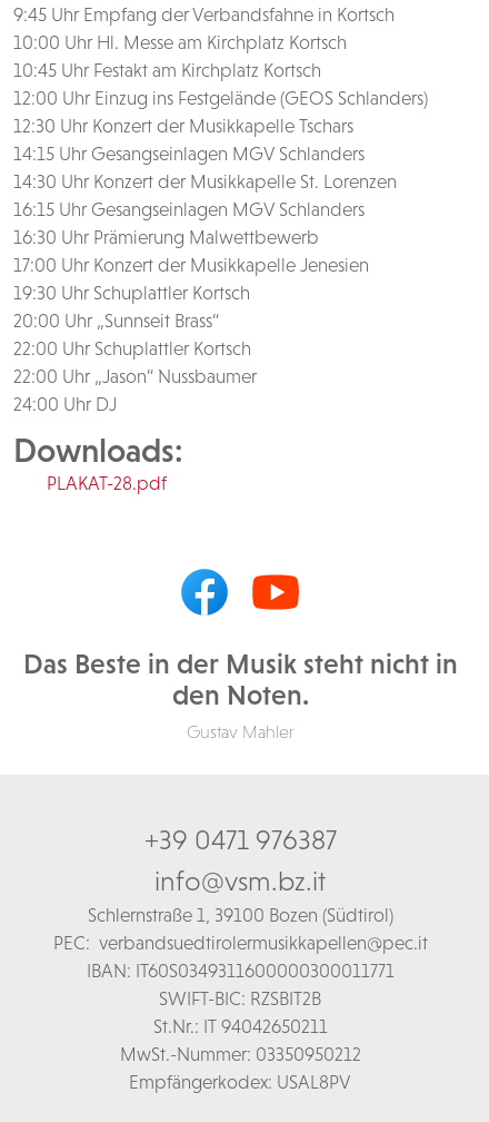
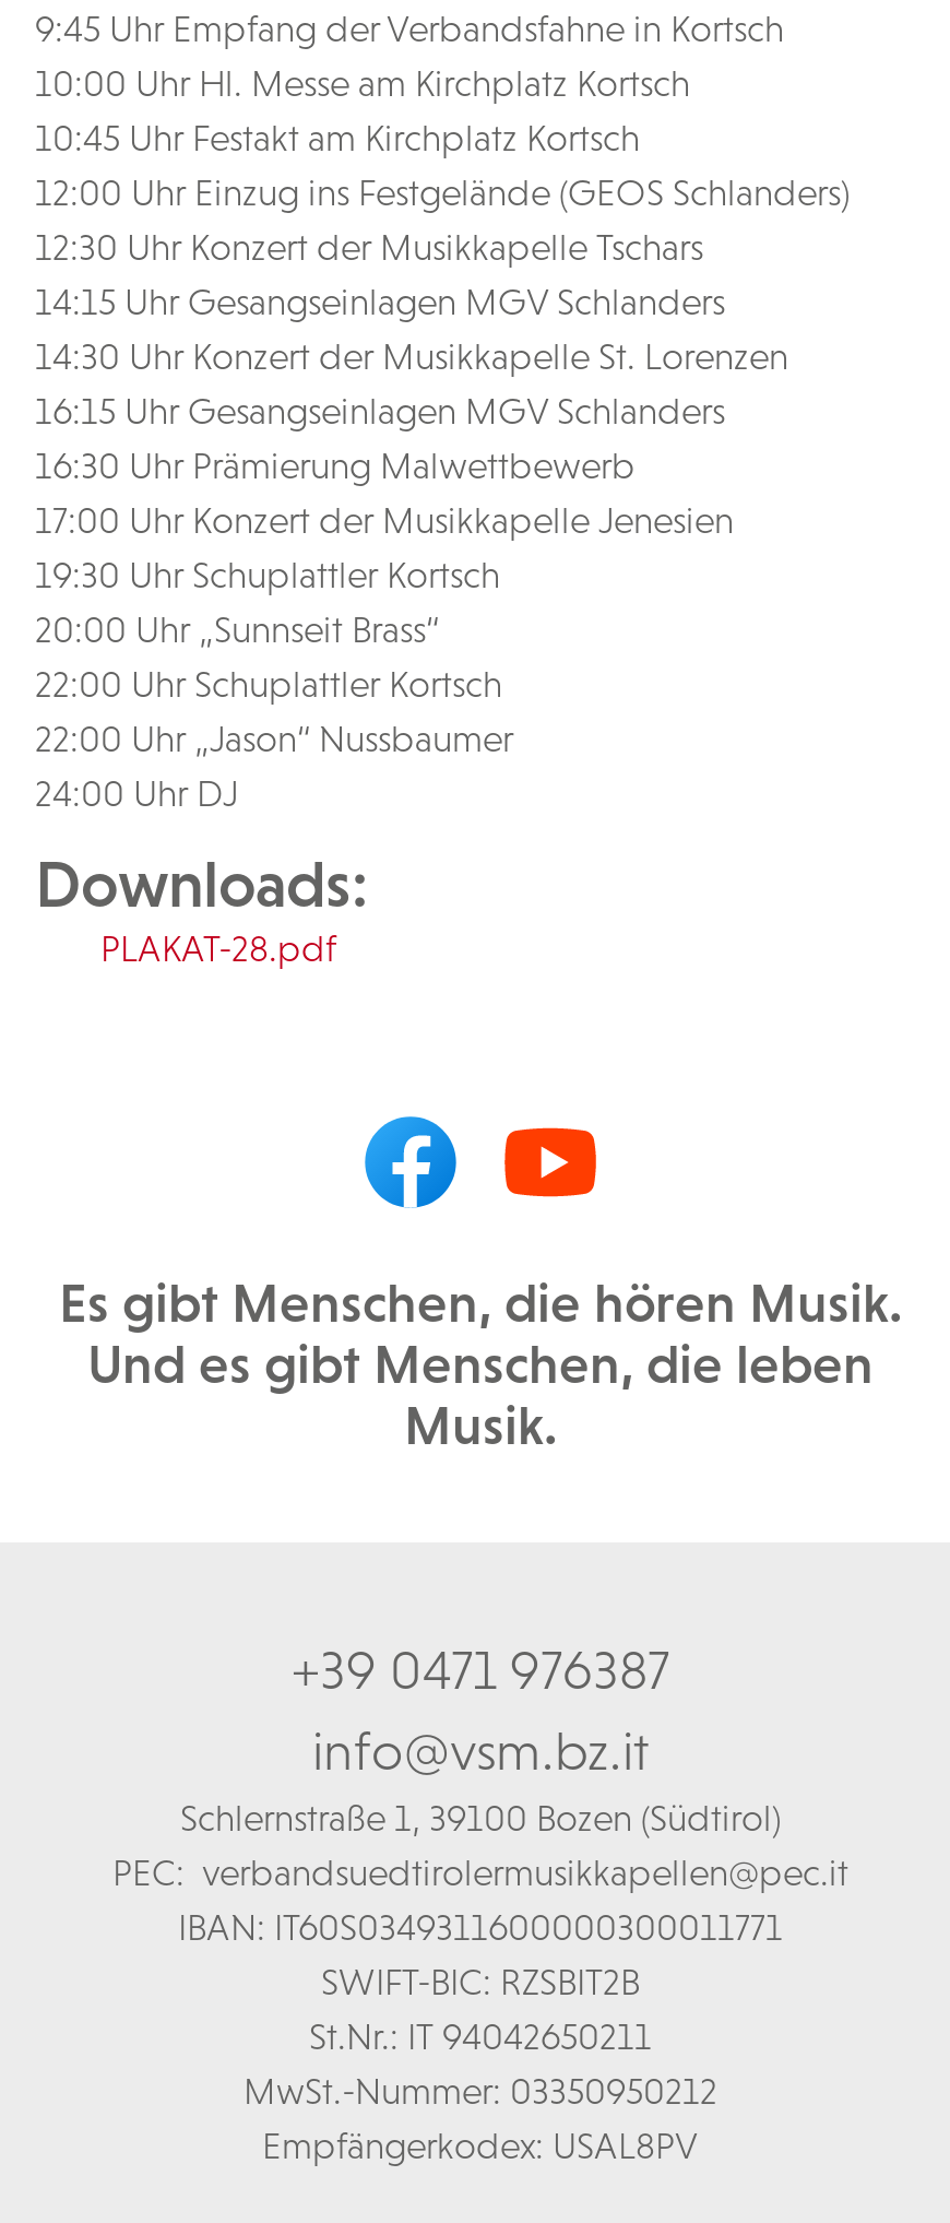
[23,648,457,742] Das Beste in der Musik steht nicht in | den Noten. | Gustav Mahler -> [59,1272,902,1455] Es gibt Menschen, die hören Musik. | Und es gibt Menschen, die leben | Musik.

